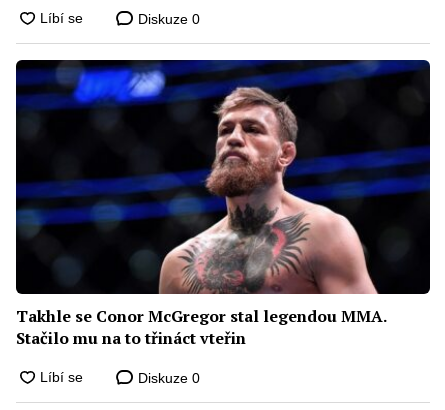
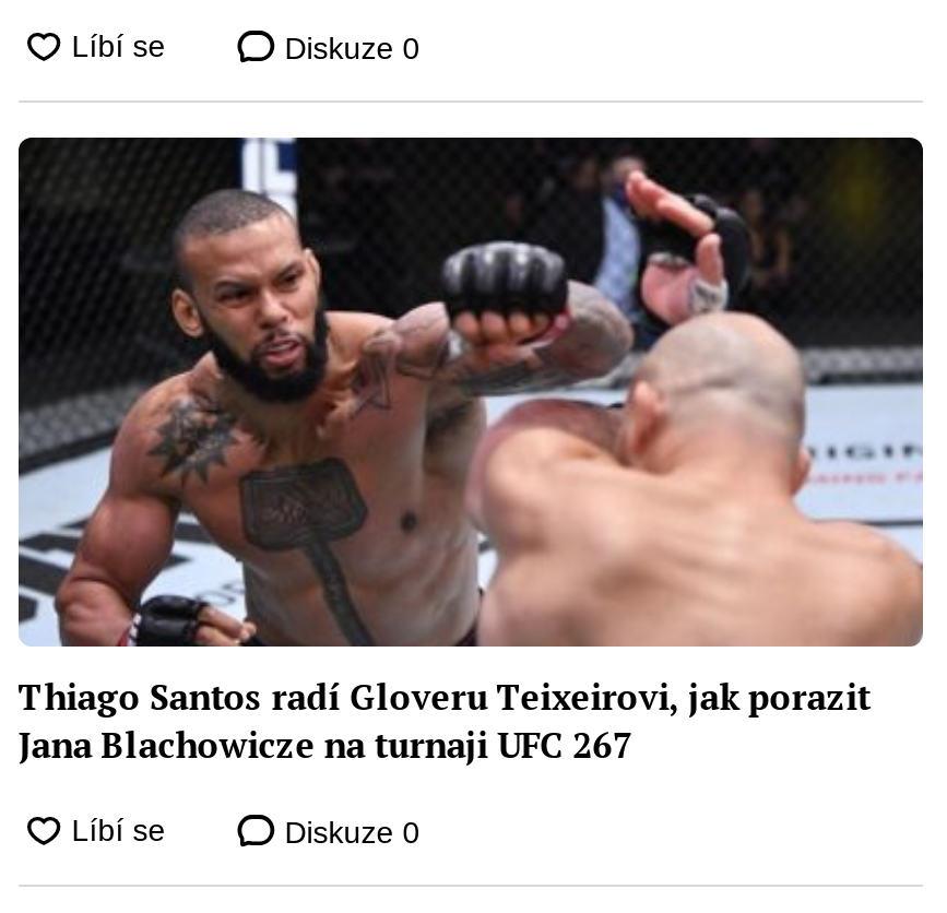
[15,59,431,349] [image] | Takhle se Conor McGregor stal legendou MMA. | Stačilo mu na to třináct vteřin -> [16,135,925,768] [image] | Thiago Santos radí Gloveru Teixeirovi, jak porazit | Jana Blachowicze na turnaji UFC 267

